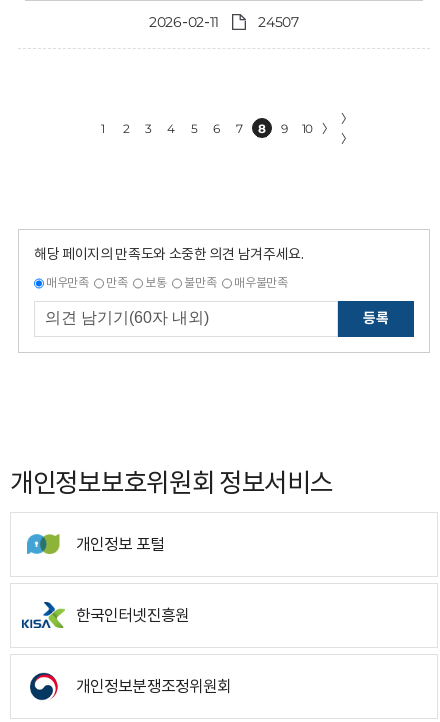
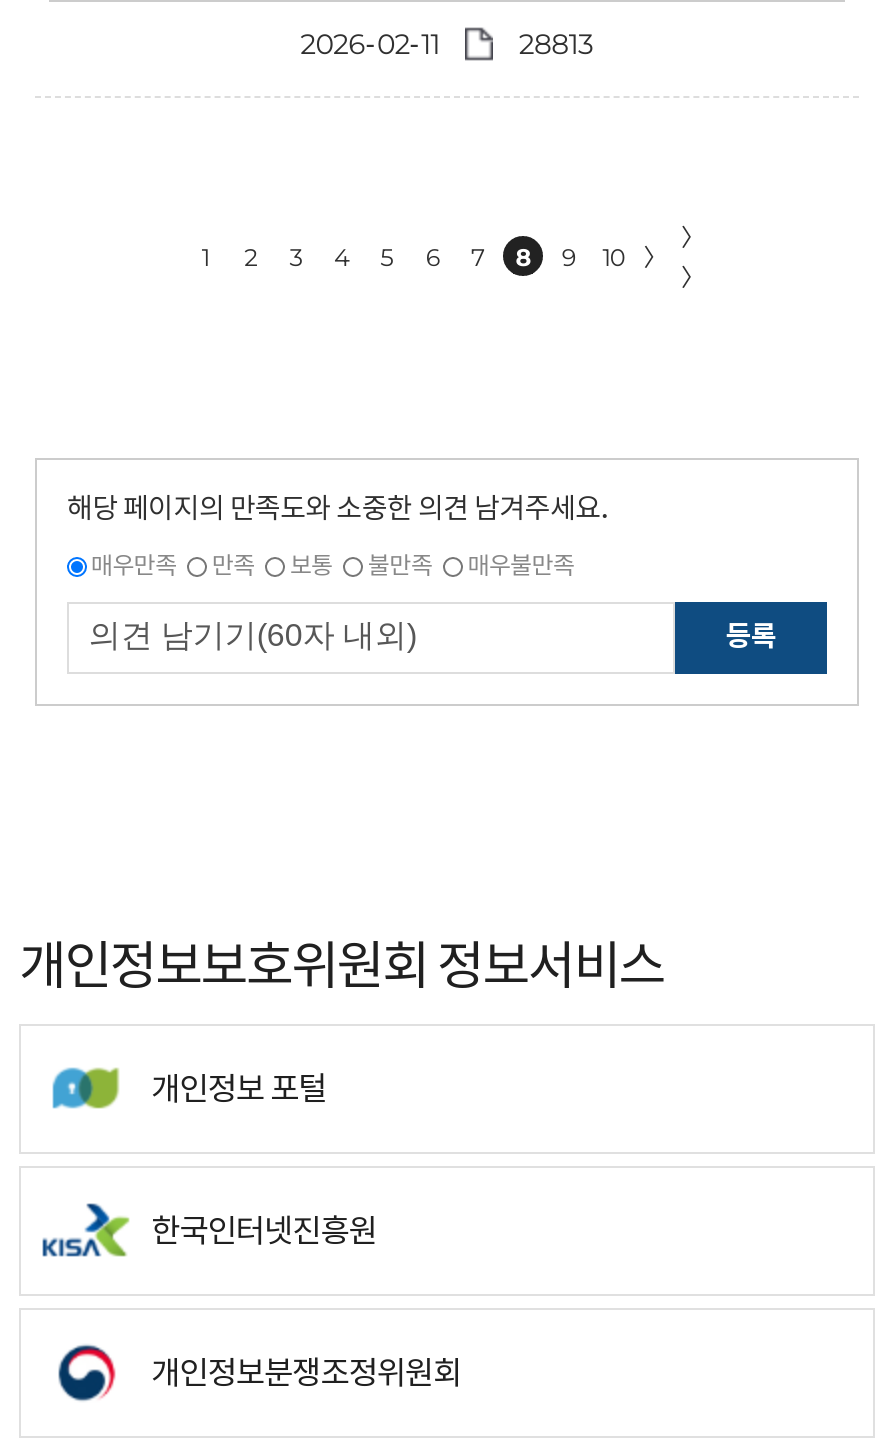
[258,13,299,31] 24507 -> [519,26,593,62] 28813

